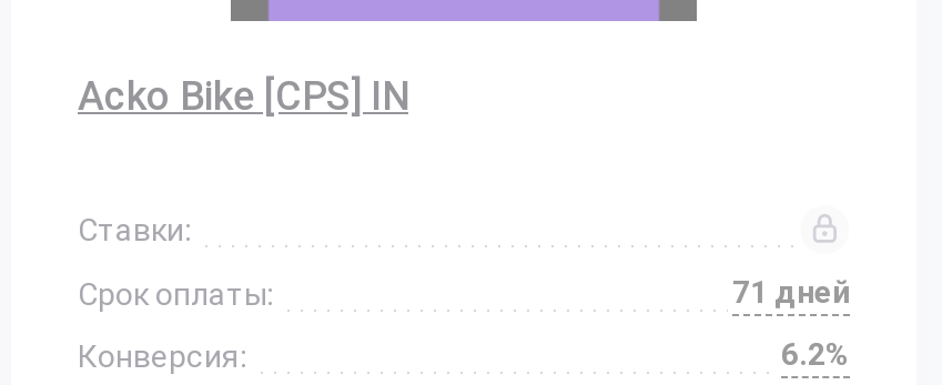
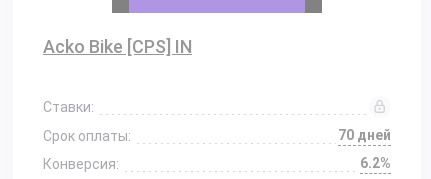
[732,274,850,310] 71 дней -> [338,127,391,143] 70 дней

